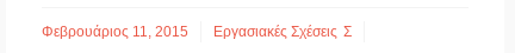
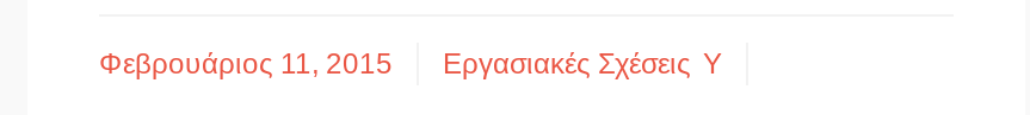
[213,24,352,40] Εργασιακές Σχέσεις Σ -> [443,47,722,81] Εργασιακές Σχέσεις Υ

